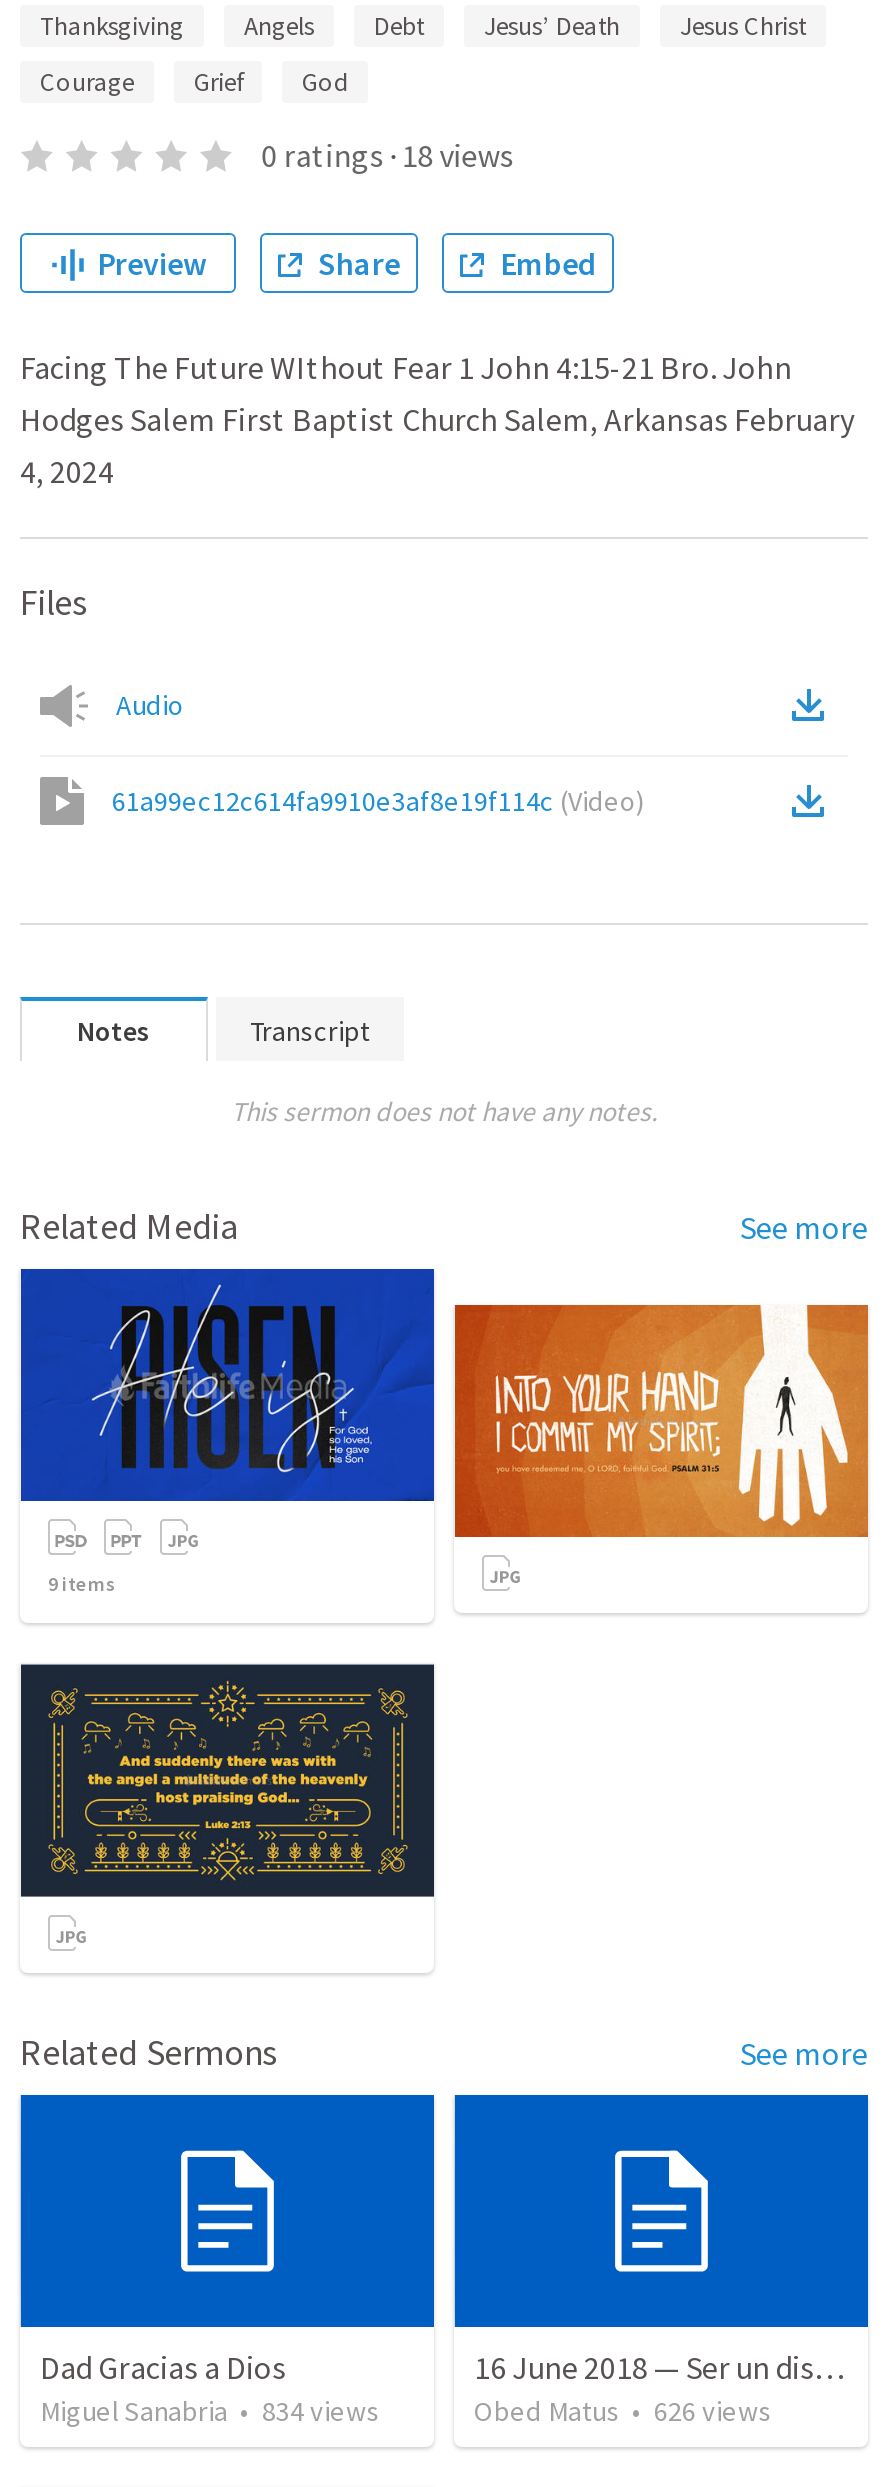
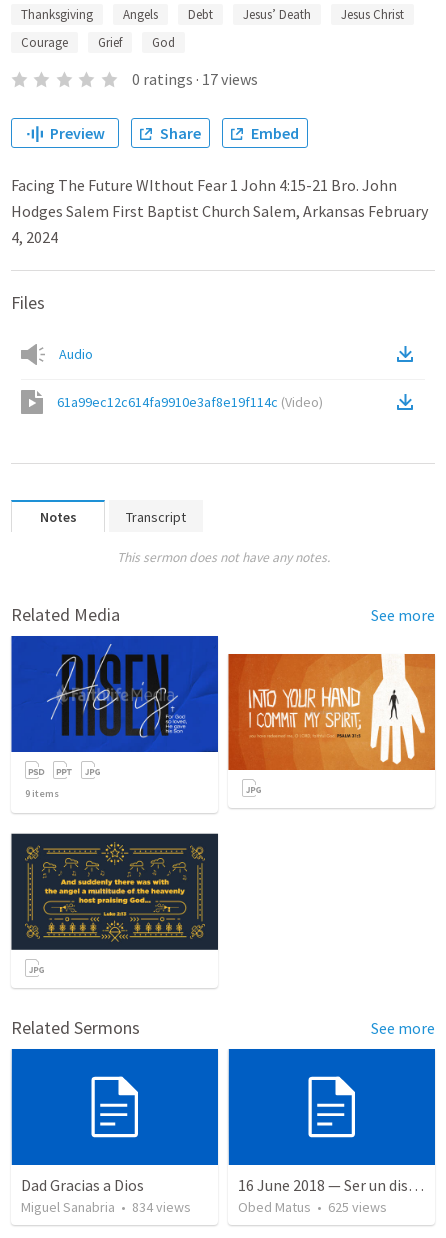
[261,135,513,175] 0 ratings · 18 views -> [132,69,258,89] 0 ratings · 17 views
[474,2394,772,2430] Obed Matus • 626 views -> [238,1198,387,1216] Obed Matus • 625 views

